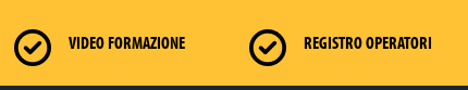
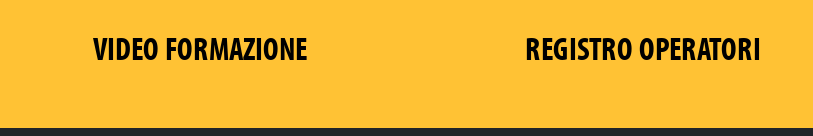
[13,28,52,67] [image] -> none
[248,28,287,67] [image] -> none

